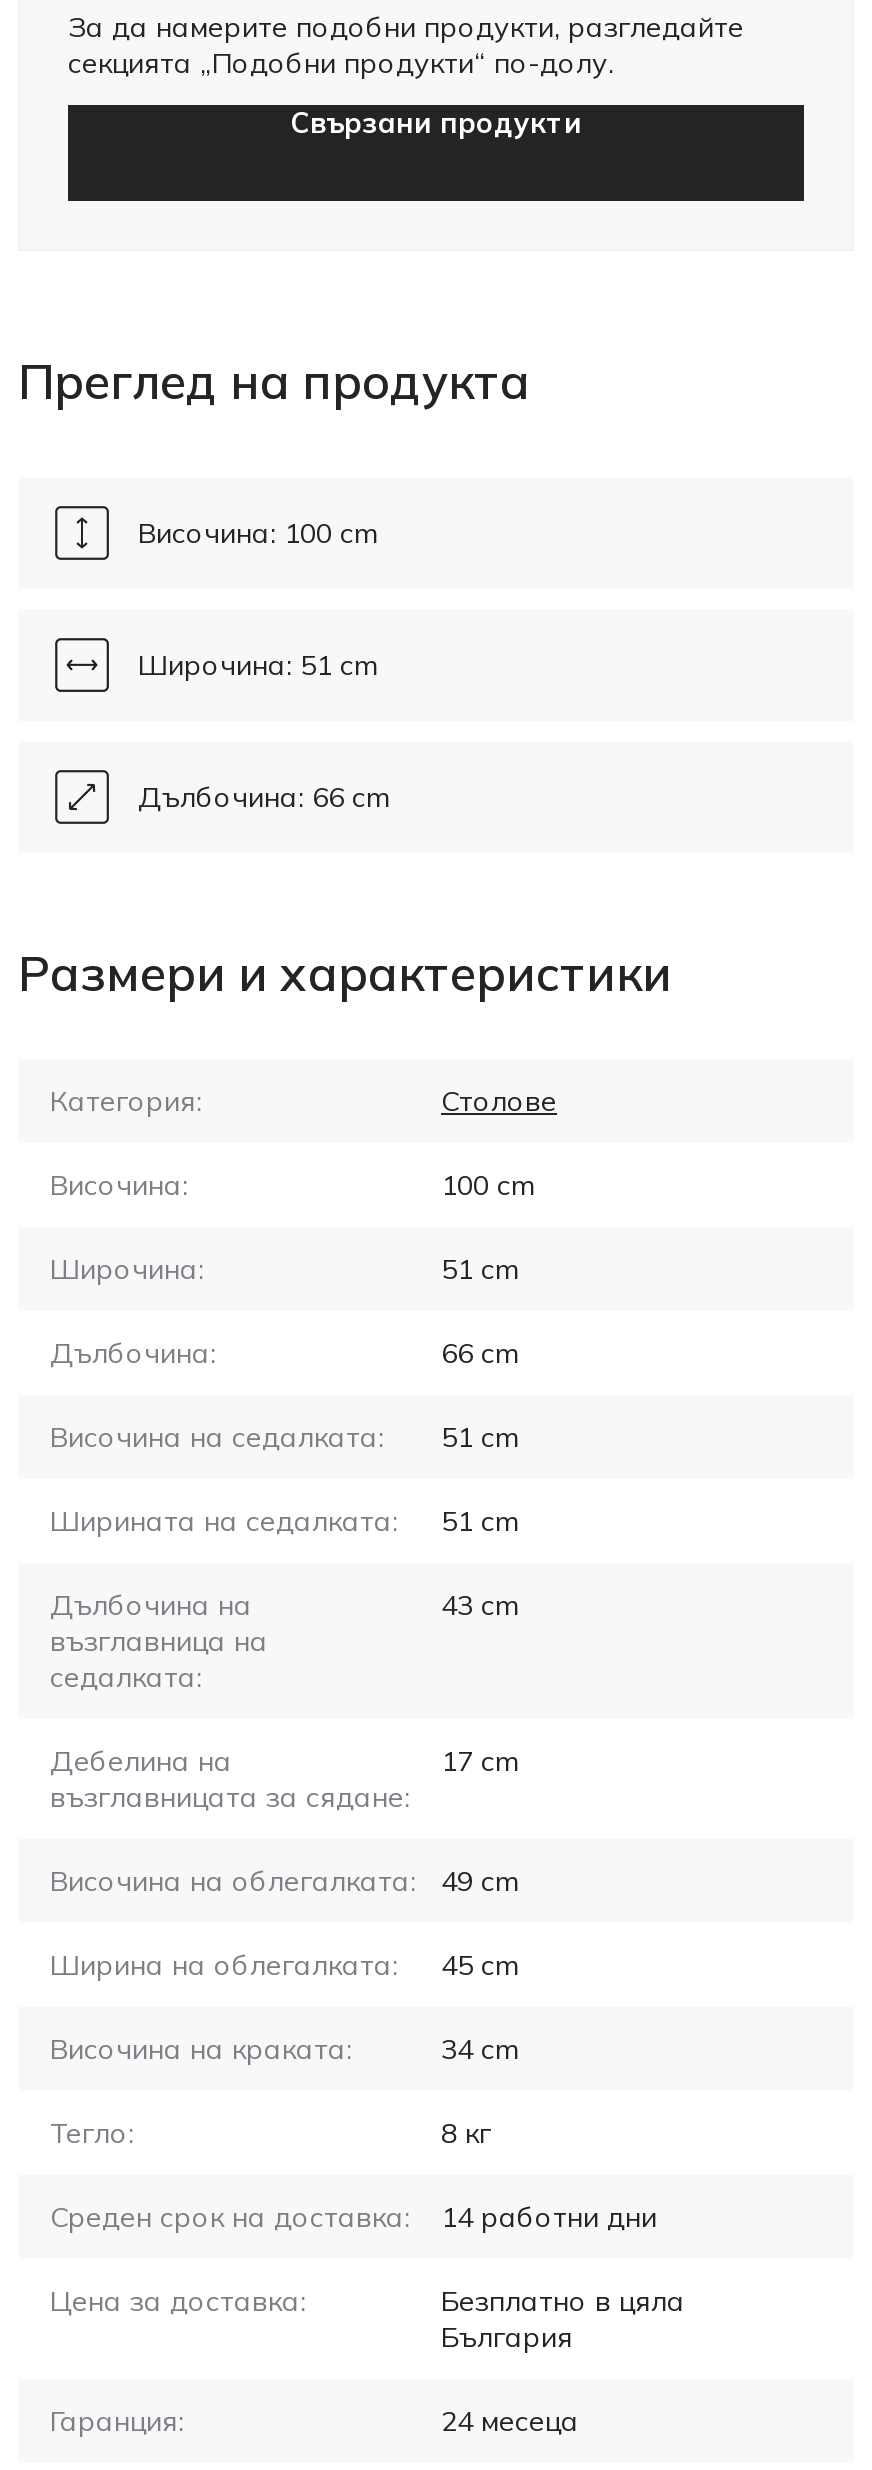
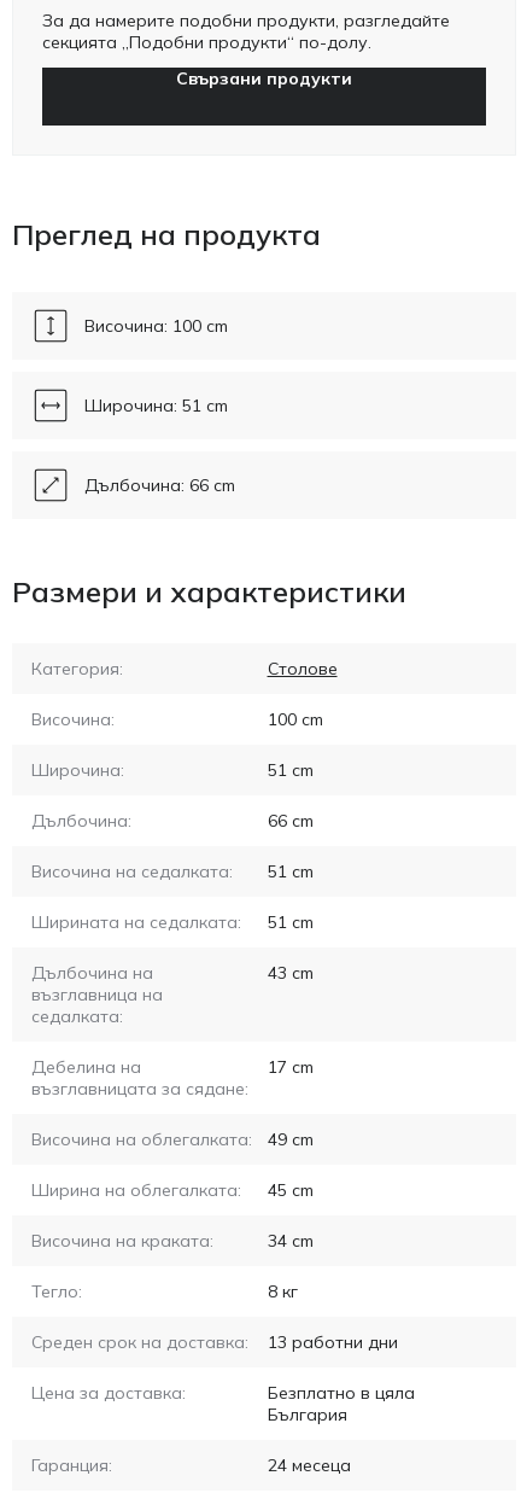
[50,2200,657,2236] Среден срок на доставка: 14 работни дни -> [31,1332,397,1354] Среден срок на доставка: 13 работни дни

